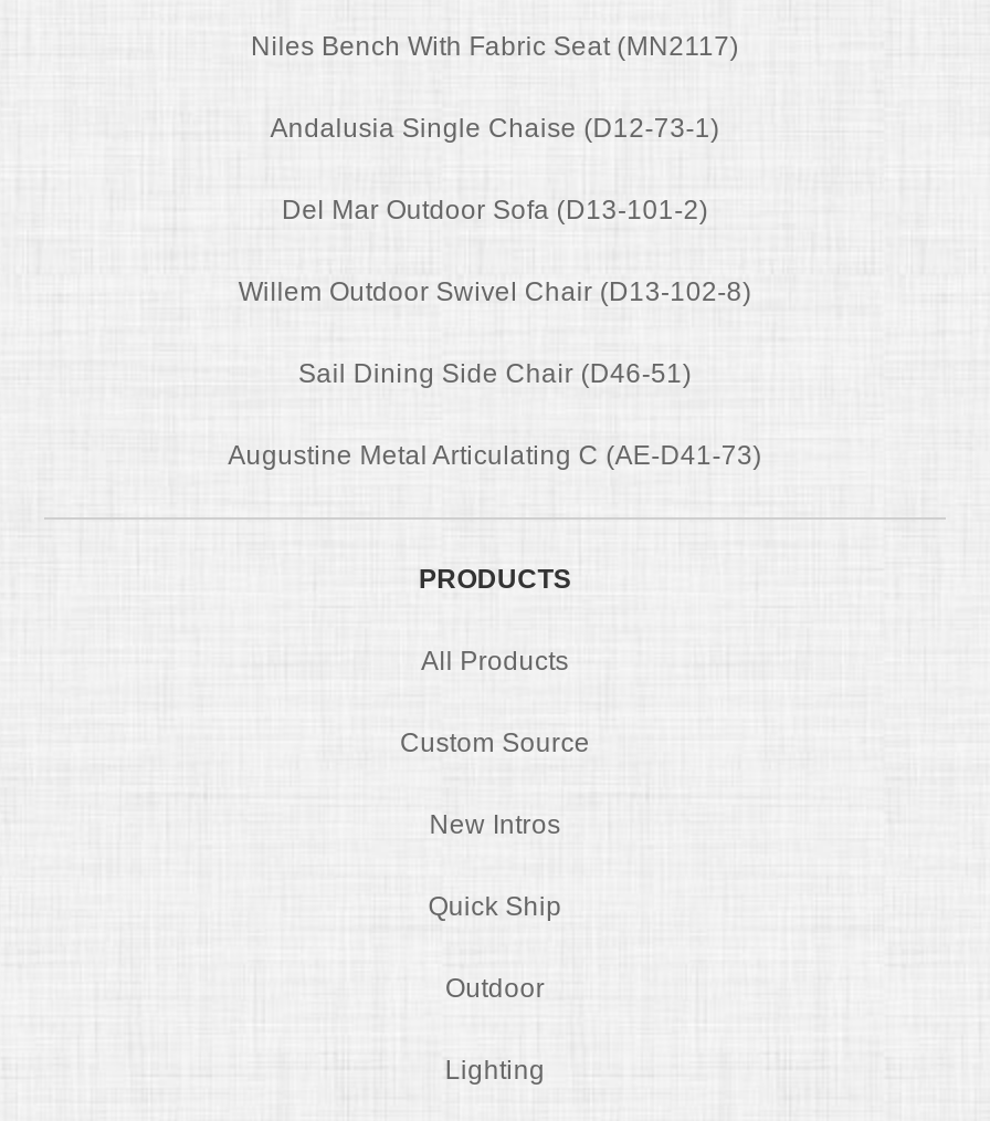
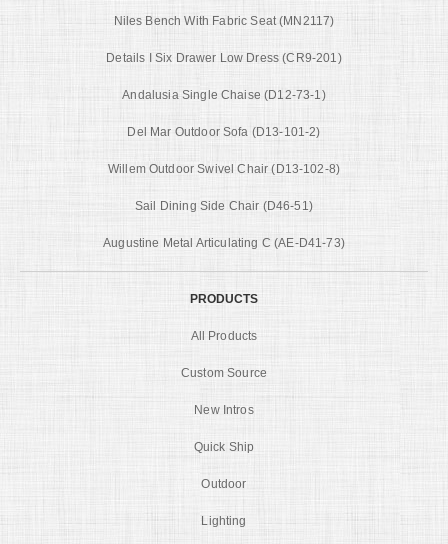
none -> [106,51,342,65] Details I Six Drawer Low Dress (CR9-201)

